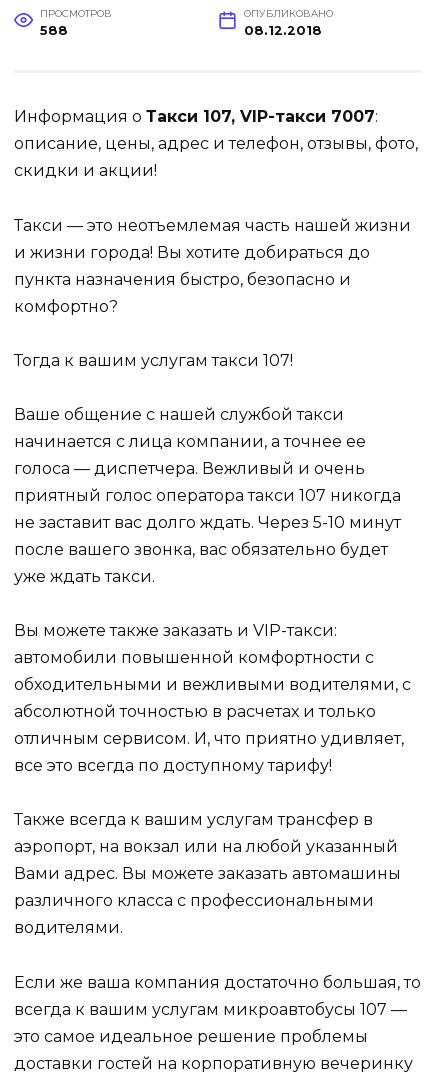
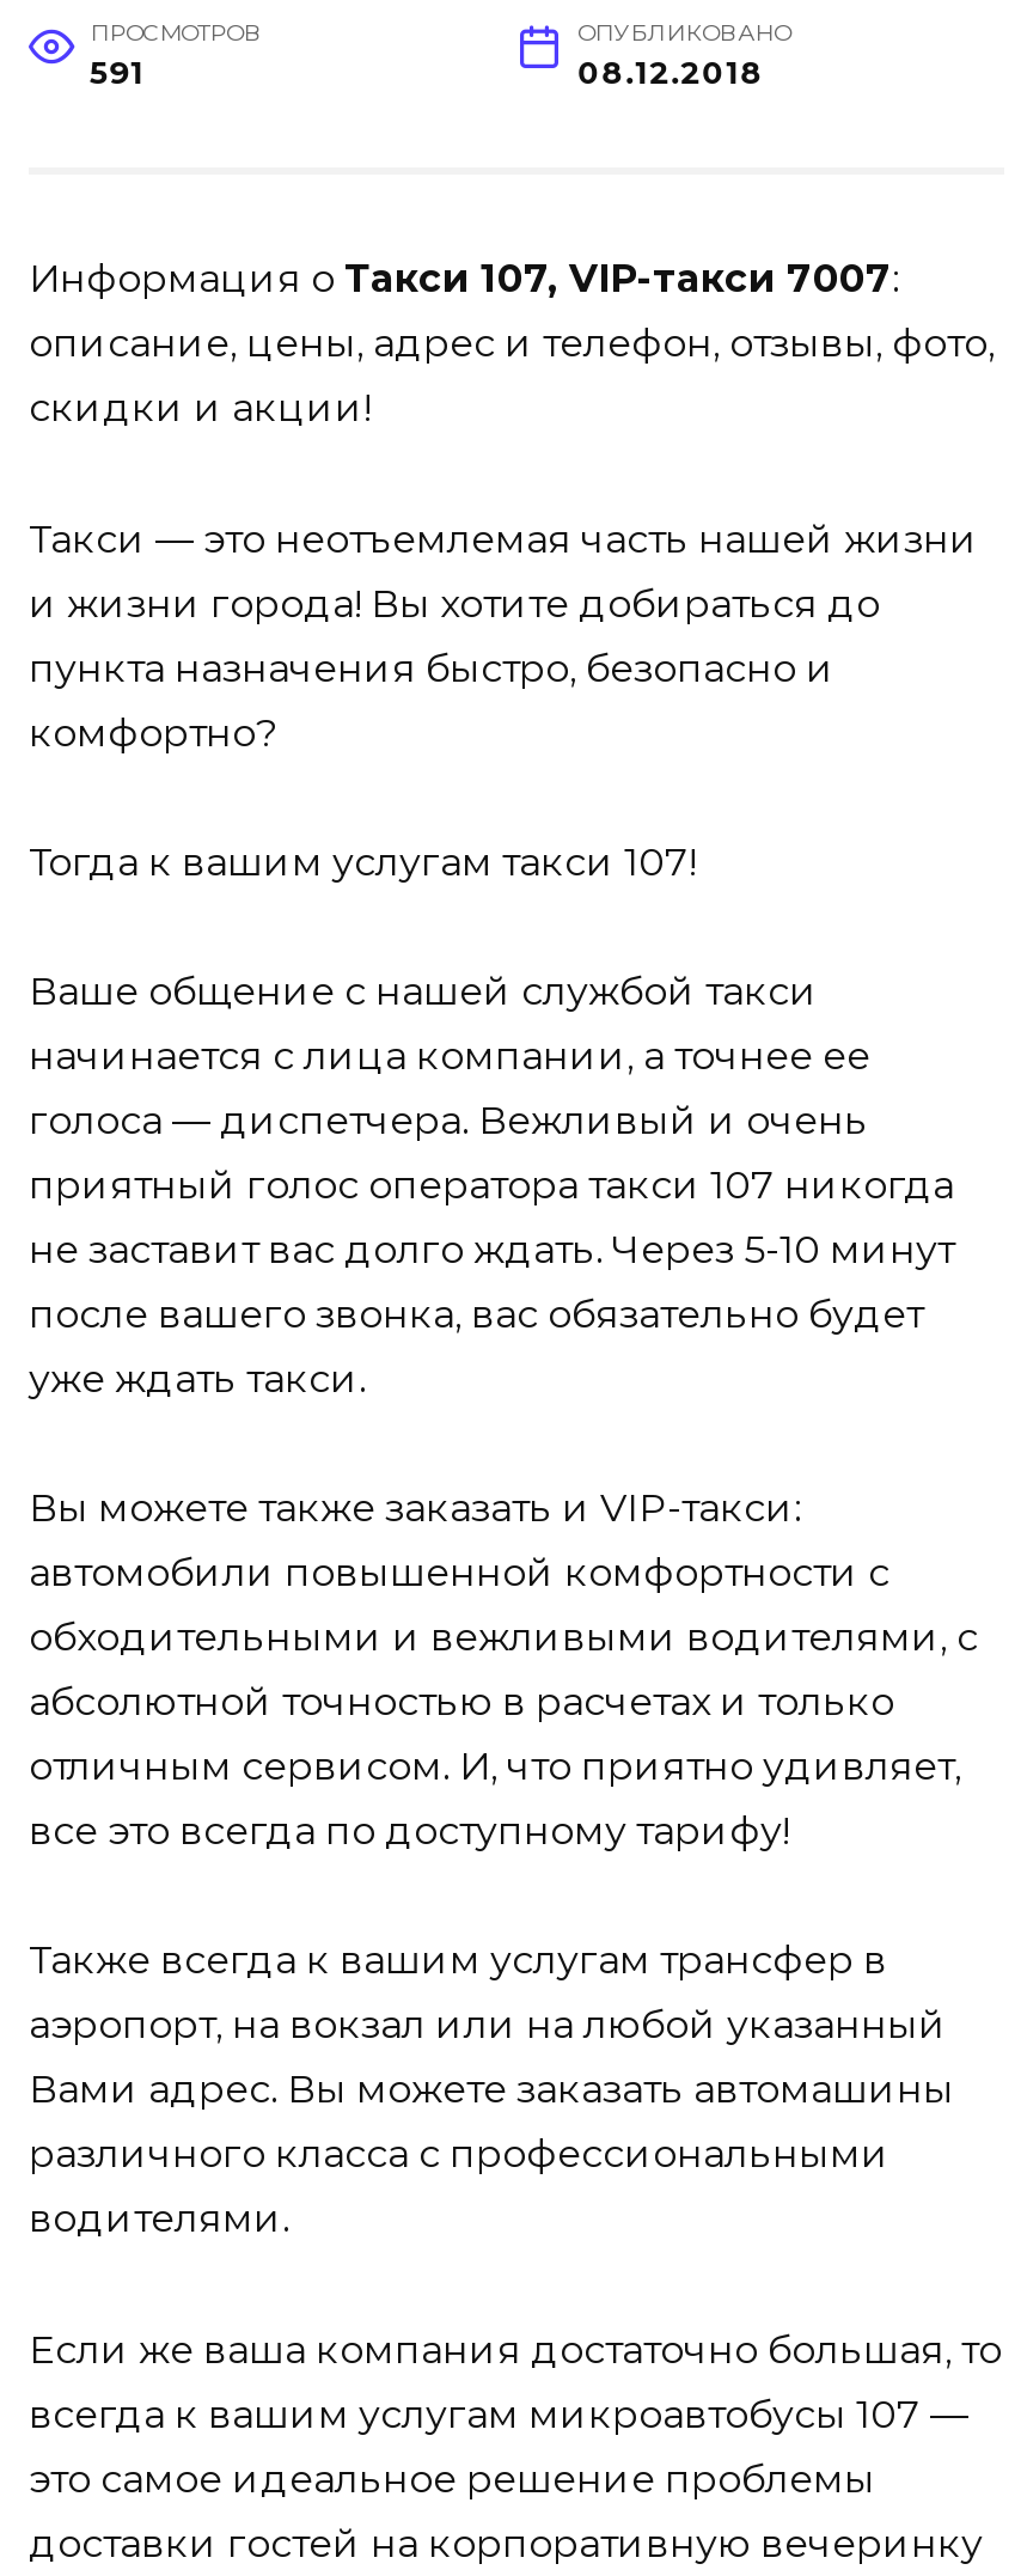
[40,23,68,38] 588 -> [90,56,145,92] 591

